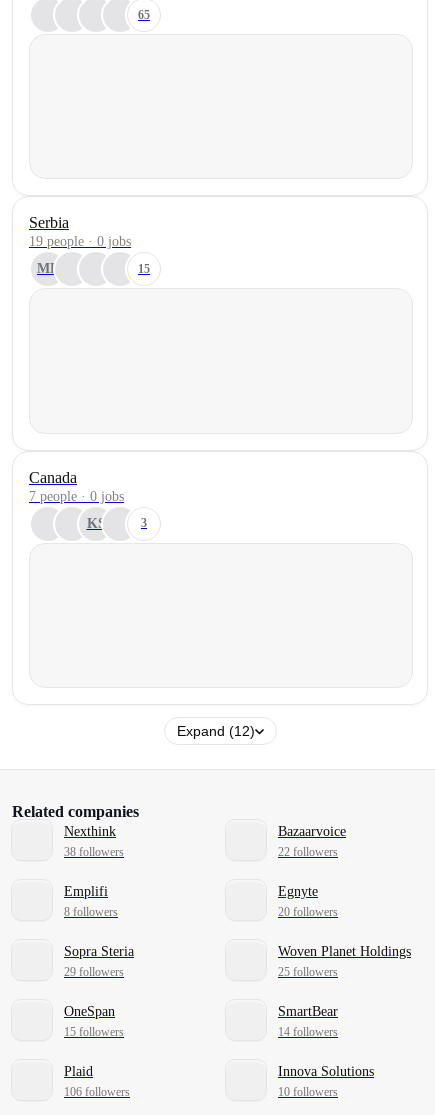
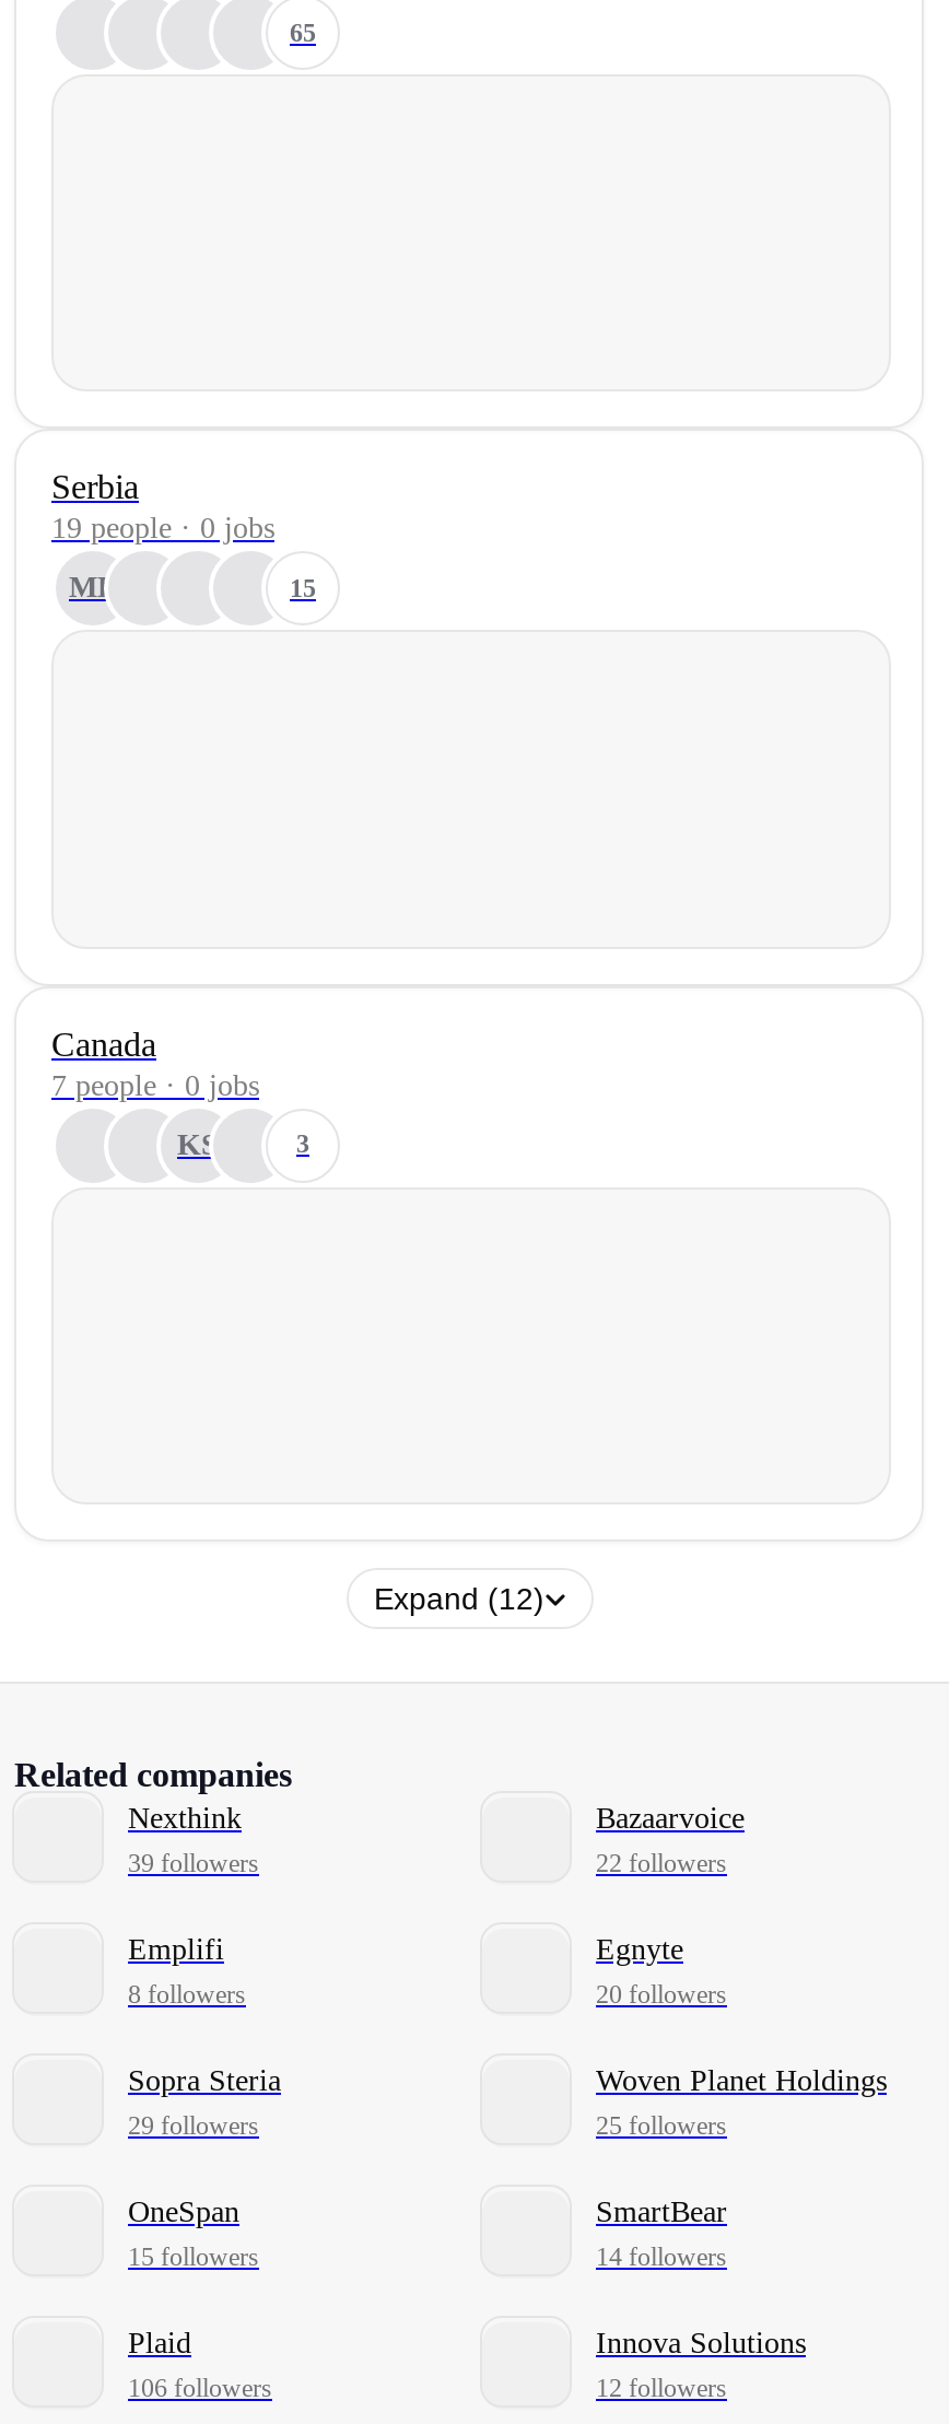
[64,845,124,859] 38 followers -> [128,1848,259,1879] 39 followers
[278,1085,338,1099] 10 followers -> [596,2373,727,2404] 12 followers

